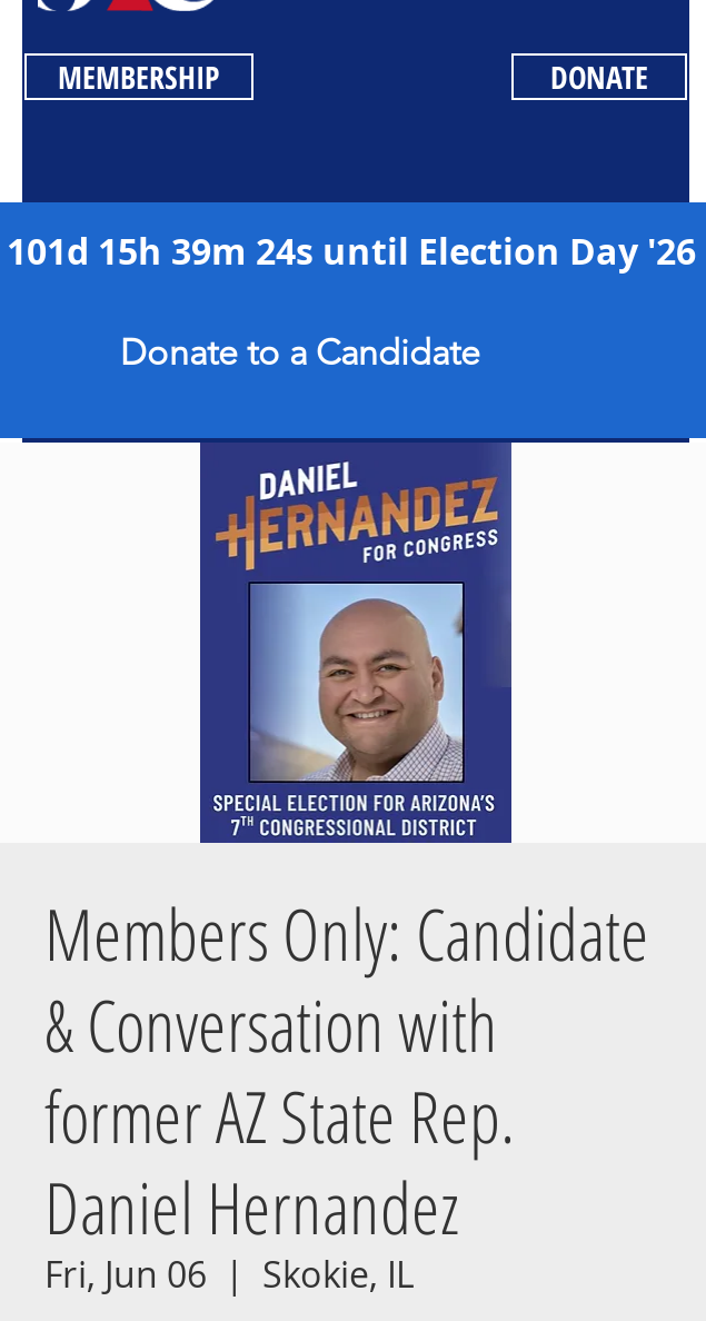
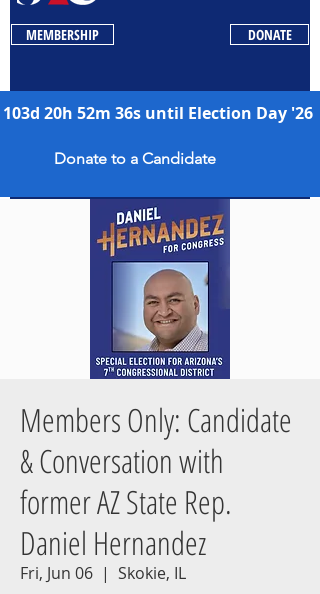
[7,227,696,276] 101d 15h 39m 24s until Election Day '26 -> [3,102,313,124] 103d 20h 52m 36s until Election Day '26

